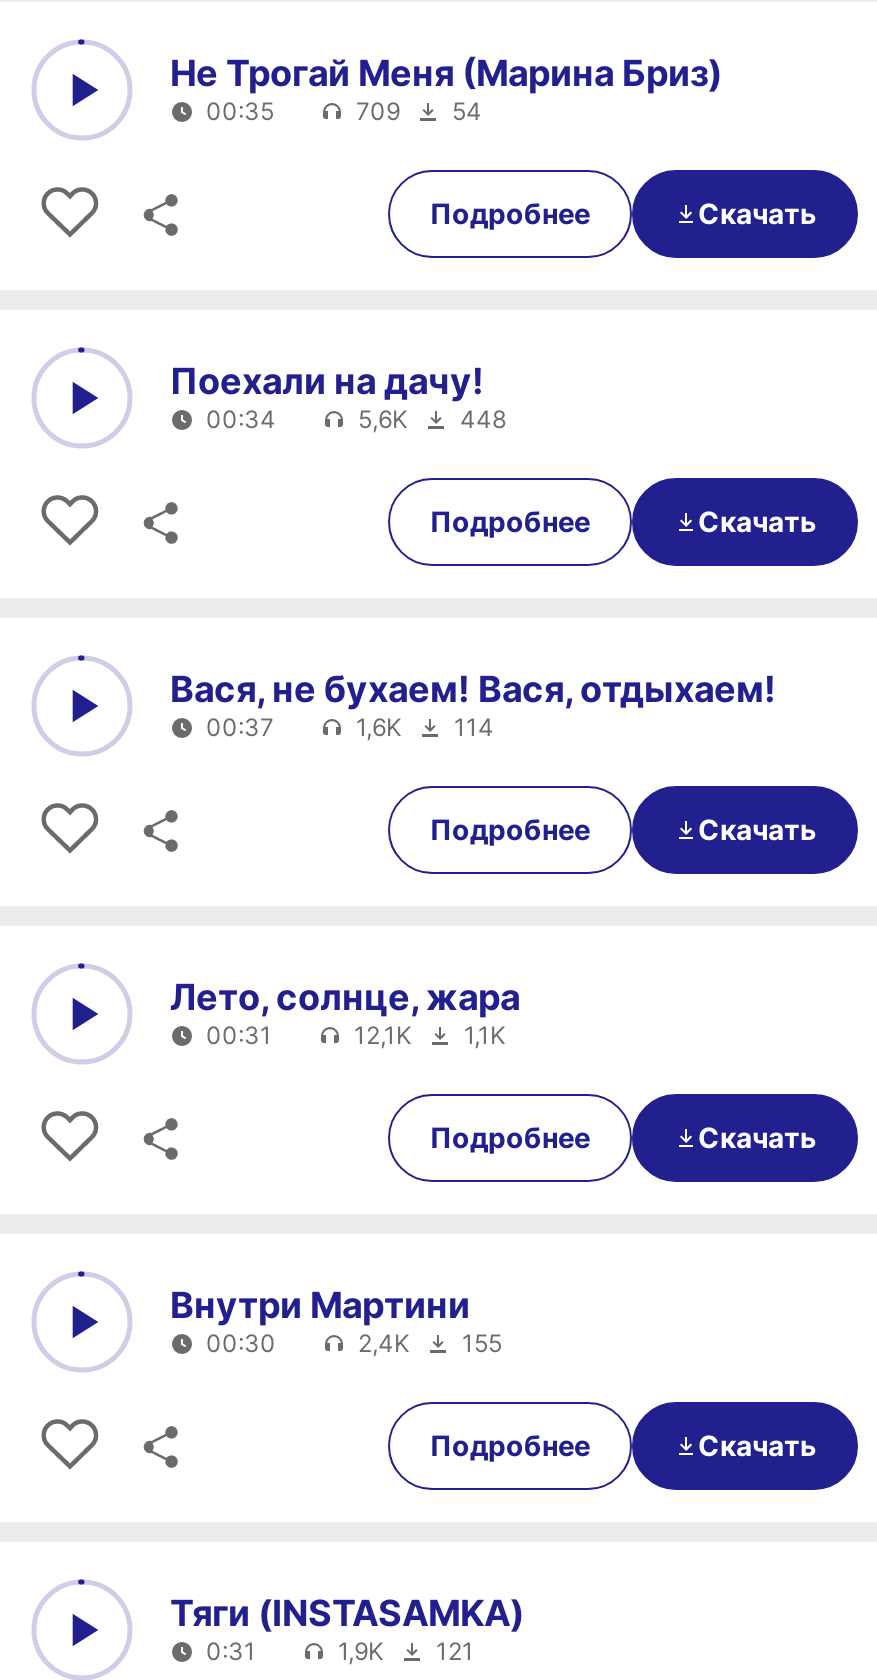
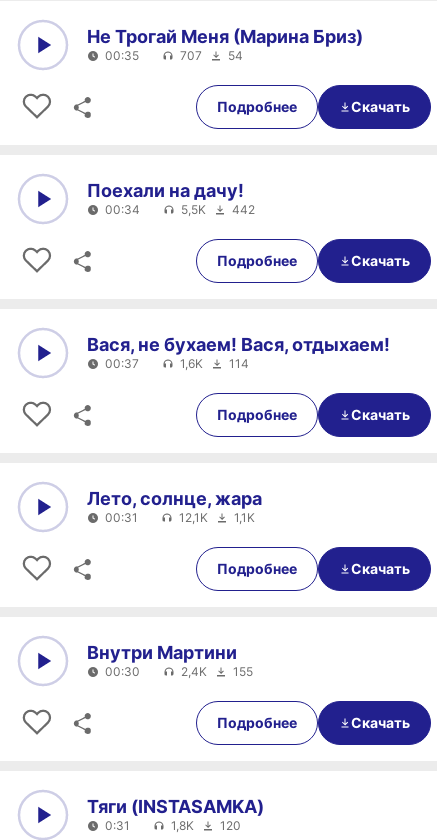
[356,95,482,125] 709 54 -> [180,47,243,62] 707 54
[358,403,506,433] 5,6K | 448 -> [181,201,255,216] 5,5K | 442
[338,1635,474,1665] 1,9K | 121 -> [171,817,241,832] 1,8K | 120

